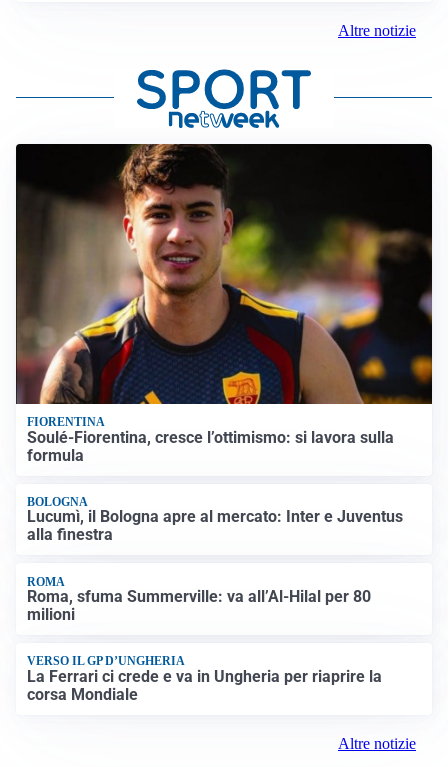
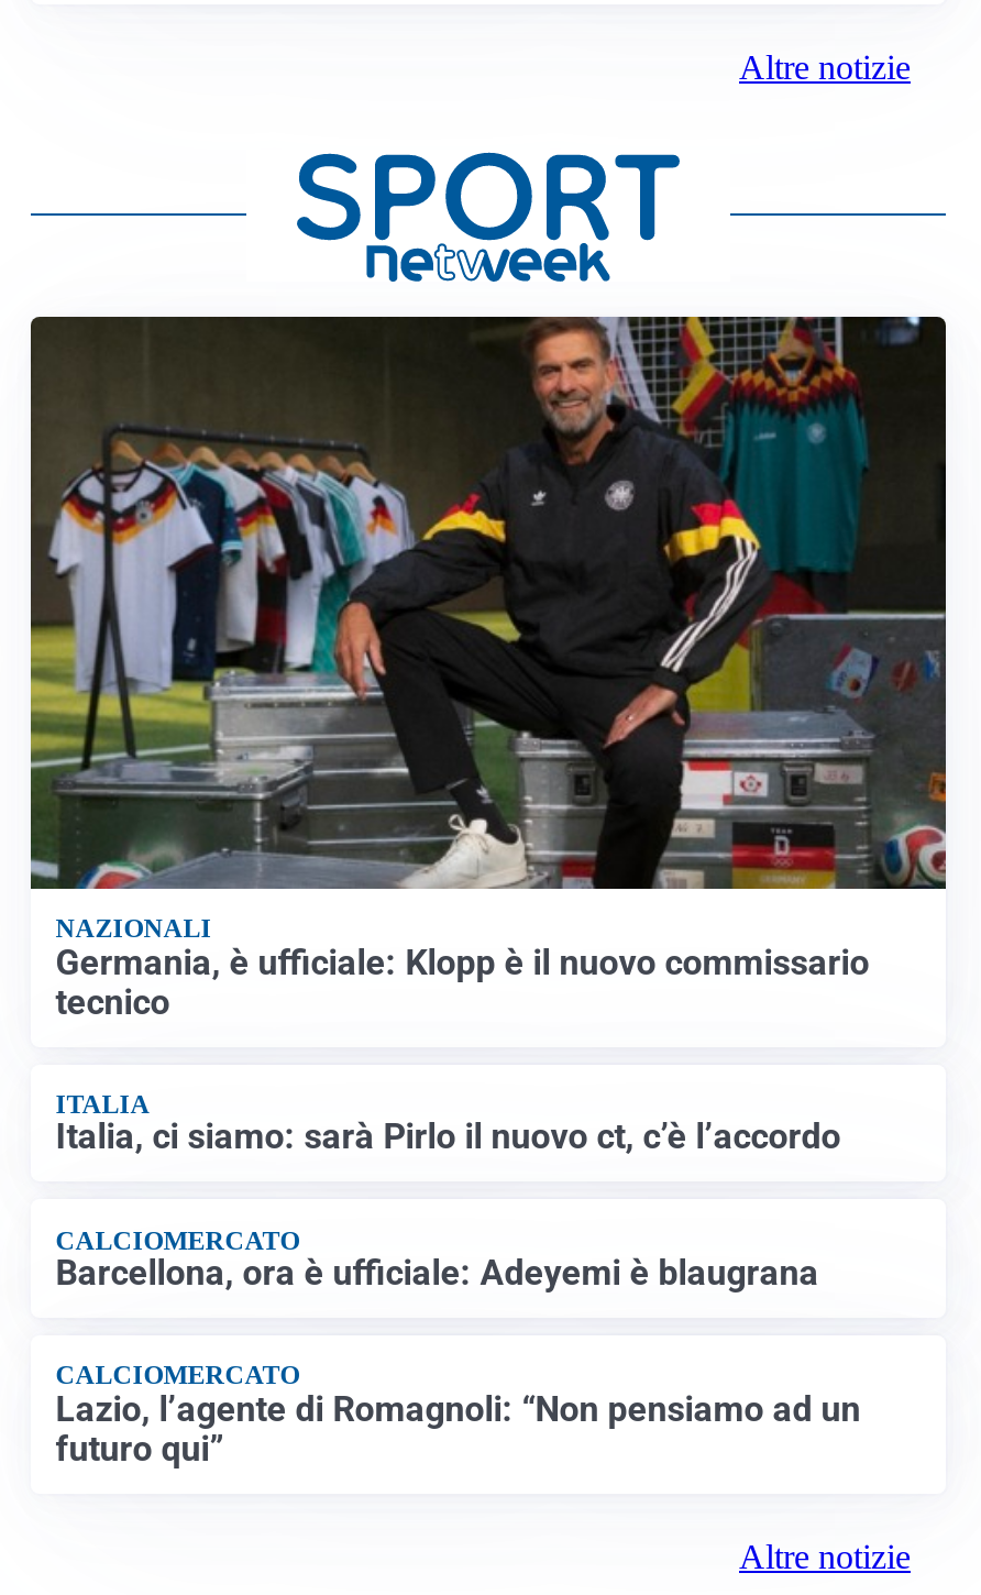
[16,143,432,464] [image] | FIORENTINA | Soulé-Fiorentina, cresce l’ottimismo: si lavora sulla | formula -> [29,315,948,1022] [image] | NAZIONALI | Germania, è ufficiale: Klopp è il nuovo commissario | tecnico
[27,495,403,544] BOLOGNA | Lucumì, il Bologna apre al mercato: Inter e Juventus | alla finestra -> [55,1089,841,1158] ITALIA | Italia, ci siamo: sarà Pirlo il nuovo ct, c’è l’accordo
[27,575,371,624] ROMA | Roma, sfuma Summerville: va all’Al-Hilal per 80 | milioni -> [55,1225,819,1294] CALCIOMERCATO | Barcellona, ora è ufficiale: Adeyemi è blaugrana
[27,654,382,704] VERSO IL GP D’UNGHERIA | La Ferrari ci crede e va in Ungheria per riaprire la | corsa Mondiale -> [55,1360,860,1469] CALCIOMERCATO | Lazio, l’agente di Romagnoli: “Non pensiamo ad un | futuro qui”

